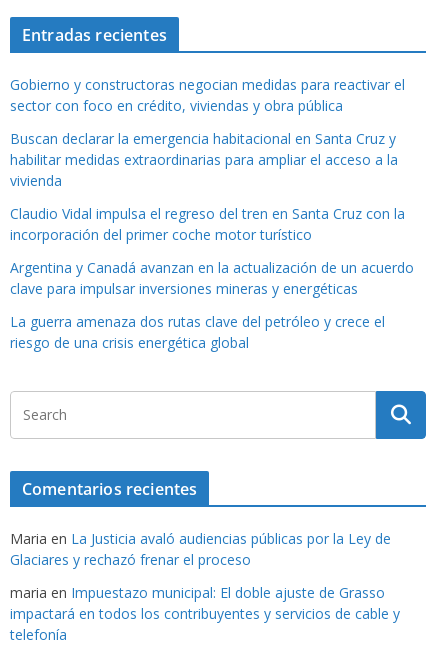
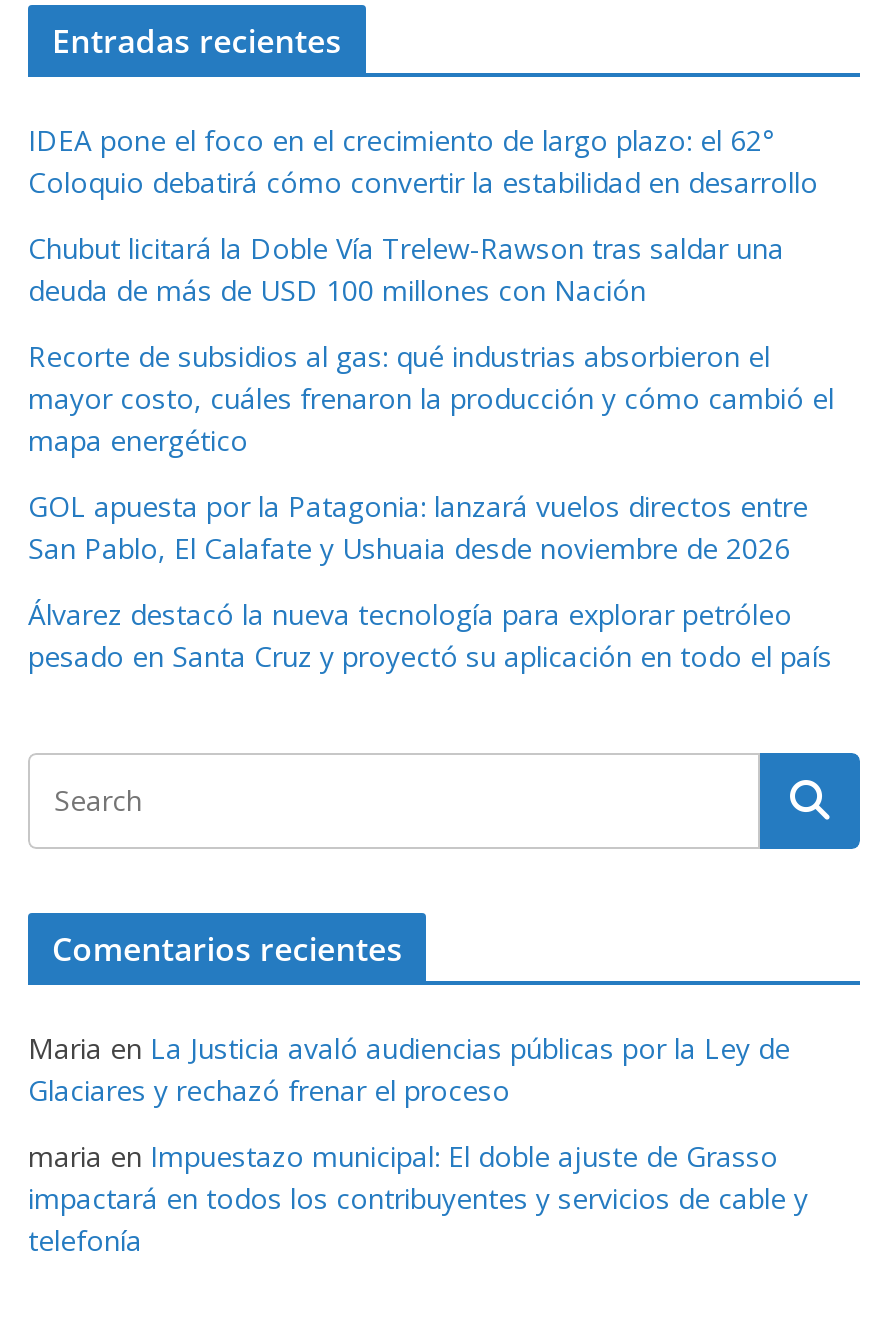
[10,75,405,115] Gobierno y constructoras negocian medidas para reactivar el | sector con foco en crédito, viviendas y obra pública -> [28,121,818,201] IDEA pone el foco en el crecimiento de largo plazo: el 62° | Coloquio debatirá cómo convertir la estabilidad en desarrollo
[10,129,398,190] Buscan declarar la emergencia habitacional en Santa Cruz y | habilitar medidas extraordinarias para ampliar el acceso a la | vivienda -> [28,229,784,309] Chubut licitará la Doble Vía Trelew-Rawson tras saldar una | deuda de más de USD 100 millones con Nación
[10,204,405,244] Claudio Vidal impulsa el regreso del tren en Santa Cruz con la | incorporación del primer coche motor turístico -> [28,337,834,459] Recorte de subsidios al gas: qué industrias absorbieron el | mayor costo, cuáles frenaron la producción y cómo cambió el | mapa energético
[10,258,414,298] Argentina y Canadá avanzan en la actualización de un acuerdo | clave para impulsar inversiones mineras y energéticas -> [28,487,808,567] GOL apuesta por la Patagonia: lanzará vuelos directos entre | San Pablo, El Calafate y Ushuaia desde noviembre de 2026
[10,312,385,352] La guerra amenaza dos rutas clave del petróleo y crece el | riesgo de una crisis energética global -> [28,595,832,675] Álvarez destacó la nueva tecnología para explorar petróleo | pesado en Santa Cruz y proyectó su aplicación en todo el país

